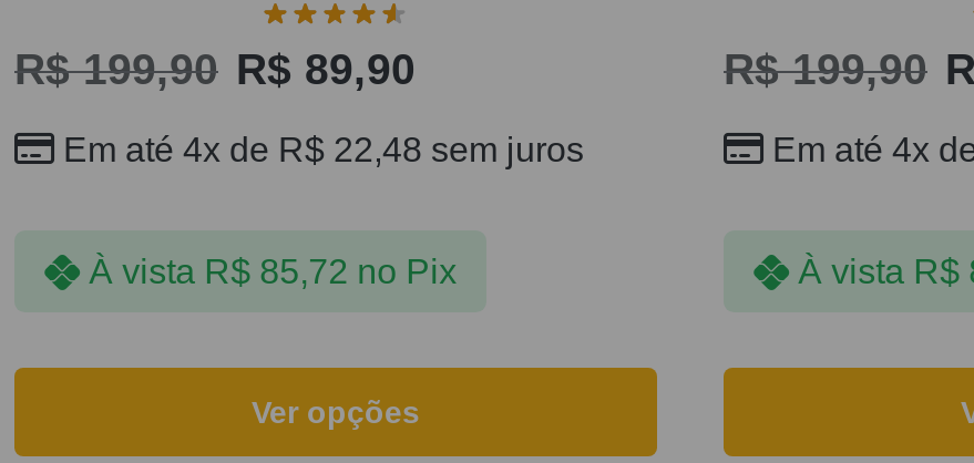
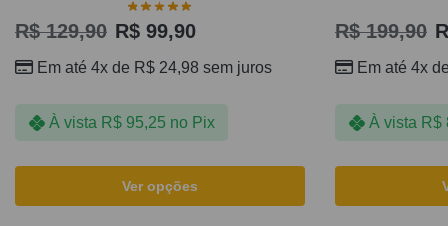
[14,45,416,94] R$199,90 R$89,90 -> [15,20,196,42] R$129,90 R$99,90
[63,131,584,169] Em até 4x de R$22,48 sem juros -> [37,59,272,76] Em até 4x de R$24,98 sem juros
[89,252,457,290] À vista R$85,72 no Pix -> [49,114,215,131] À vista R$95,25 no Pix

